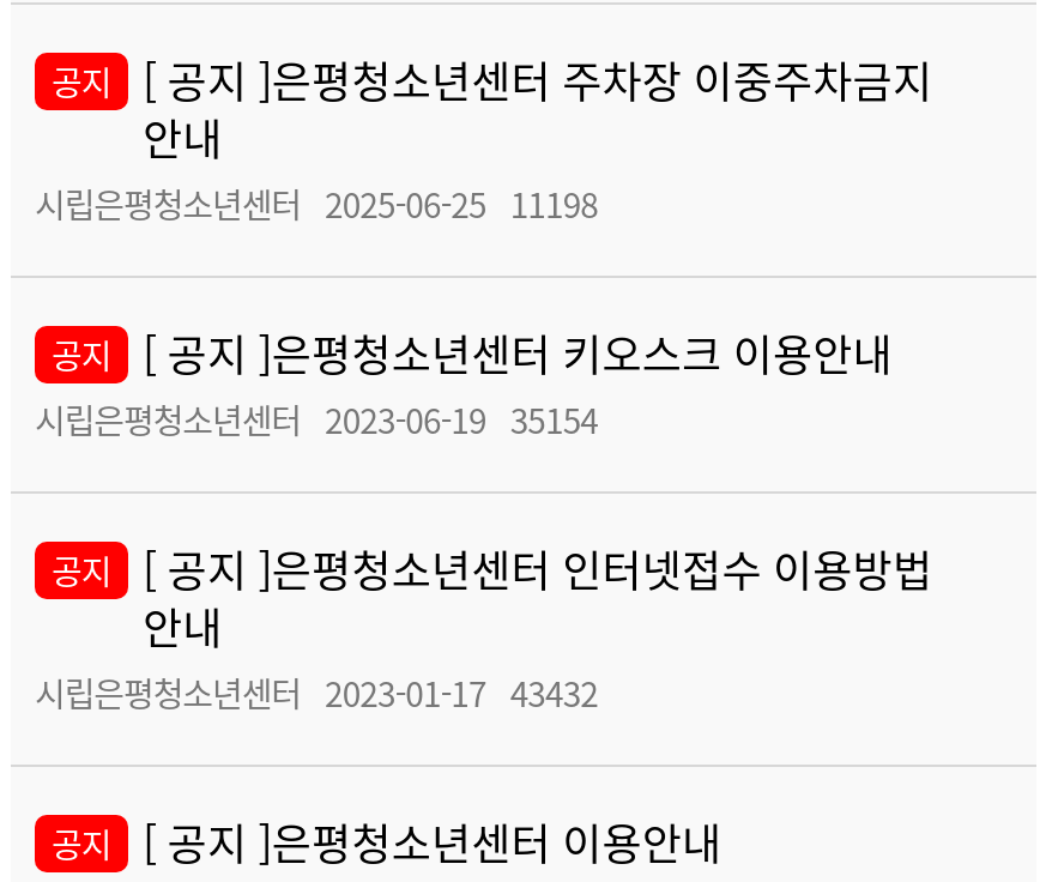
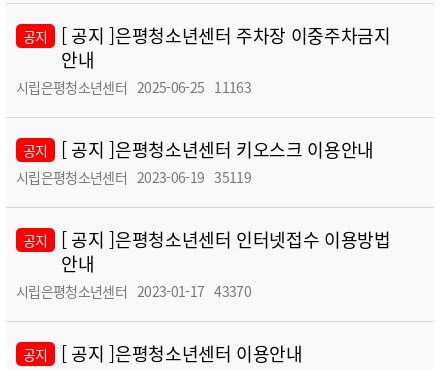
[35,180,598,228] 시립은평청소년센터 2025-06-25 11198 -> [16,77,251,97] 시립은평청소년센터 2025-06-25 11163
[35,395,598,443] 시립은평청소년센터 2023-06-19 35154 -> [16,167,251,187] 시립은평청소년센터 2023-06-19 35119
[35,669,598,717] 시립은평청소년센터 2023-01-17 43432 -> [16,281,251,301] 시립은평청소년센터 2023-01-17 43370

